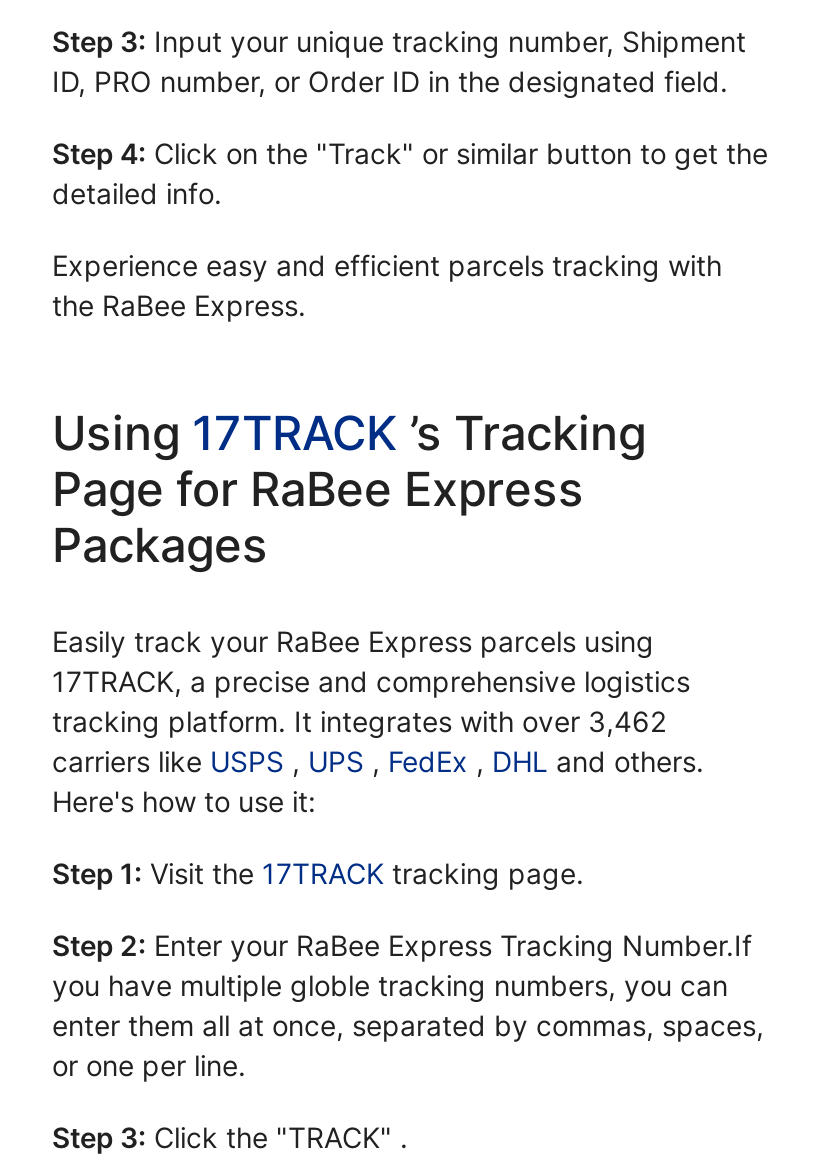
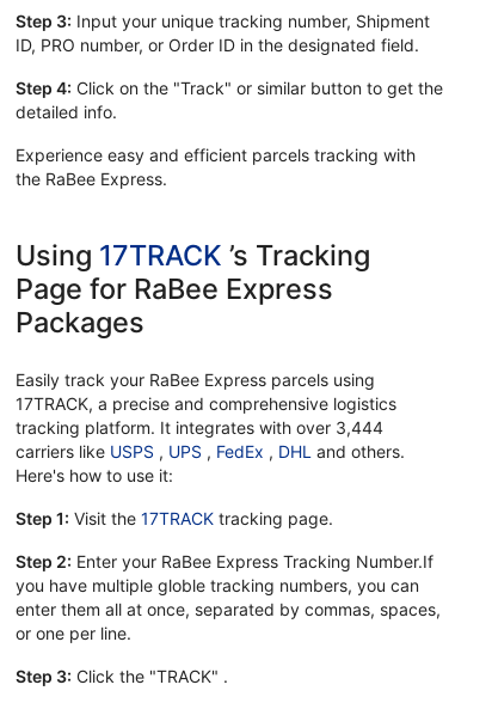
[52,704,666,738] tracking platform. It integrates with over 3,462 -> [16,417,383,438] tracking platform. It integrates with over 3,444

